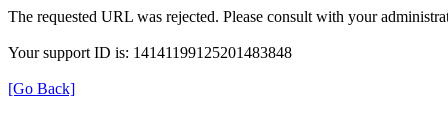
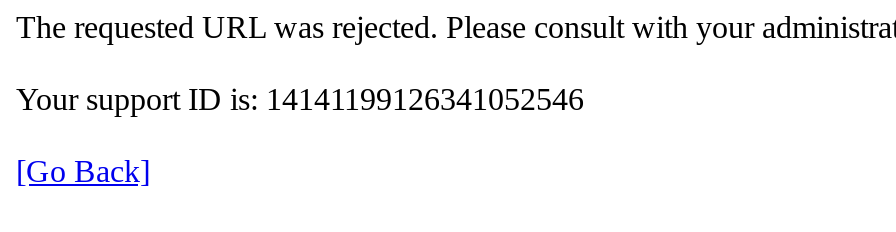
[8,44,292,61] Your support ID is: 14141199125201483848 -> [16,82,584,116] Your support ID is: 14141199126341052546

